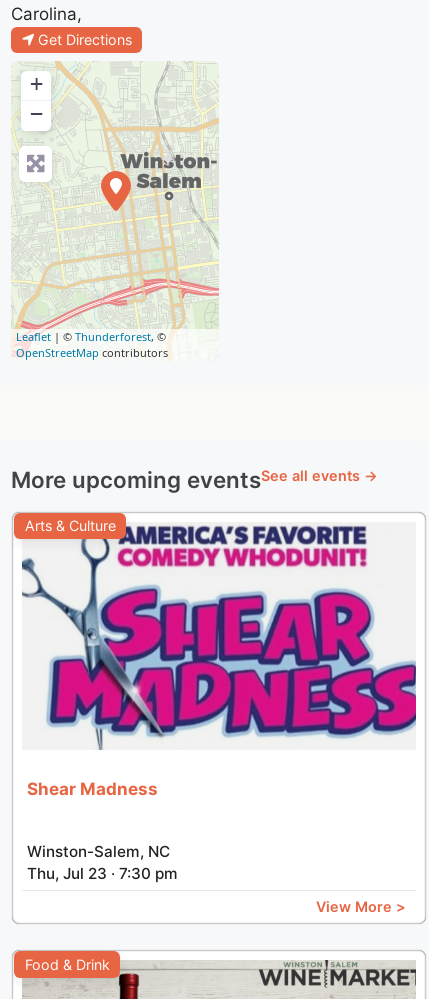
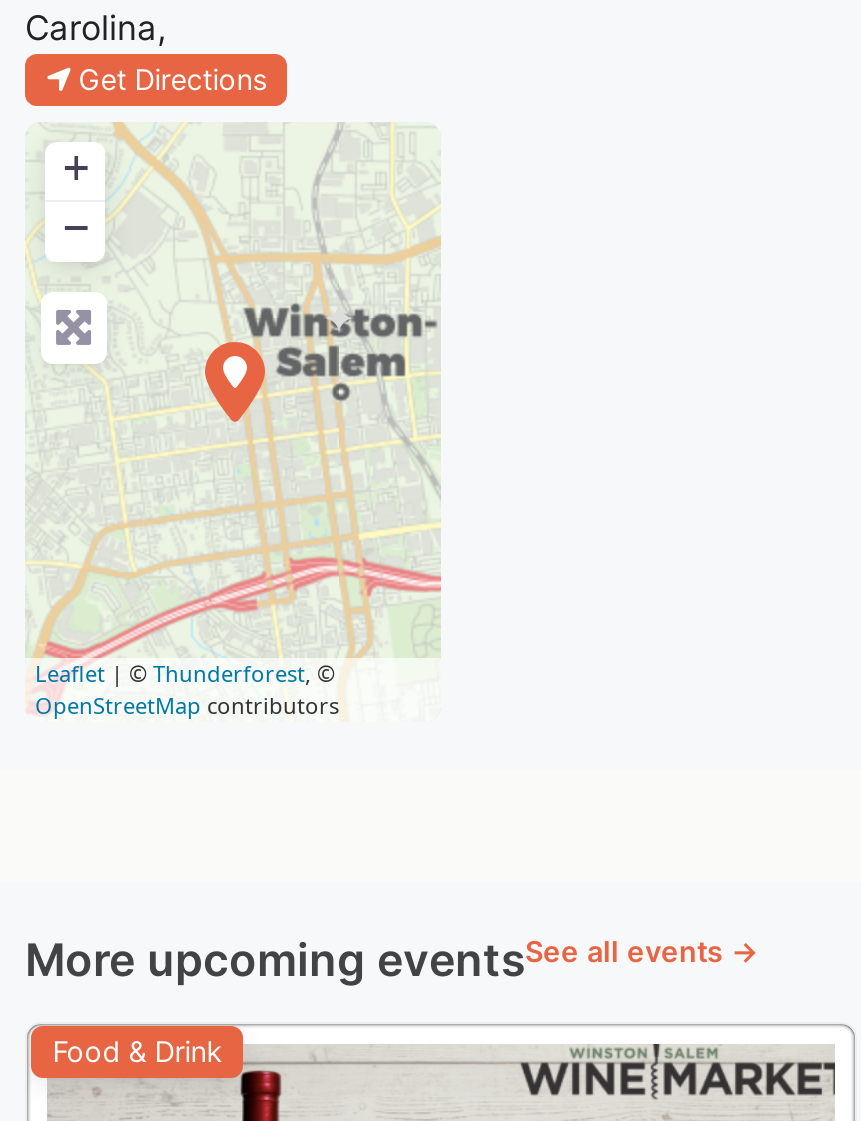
[22,517,417,768] [image] | Arts & Culture -> none
[27,779,406,915] Shear Madness | Winston-Salem, NC | Thu, Jul 23 · 7:30 pm | View More > -> none

